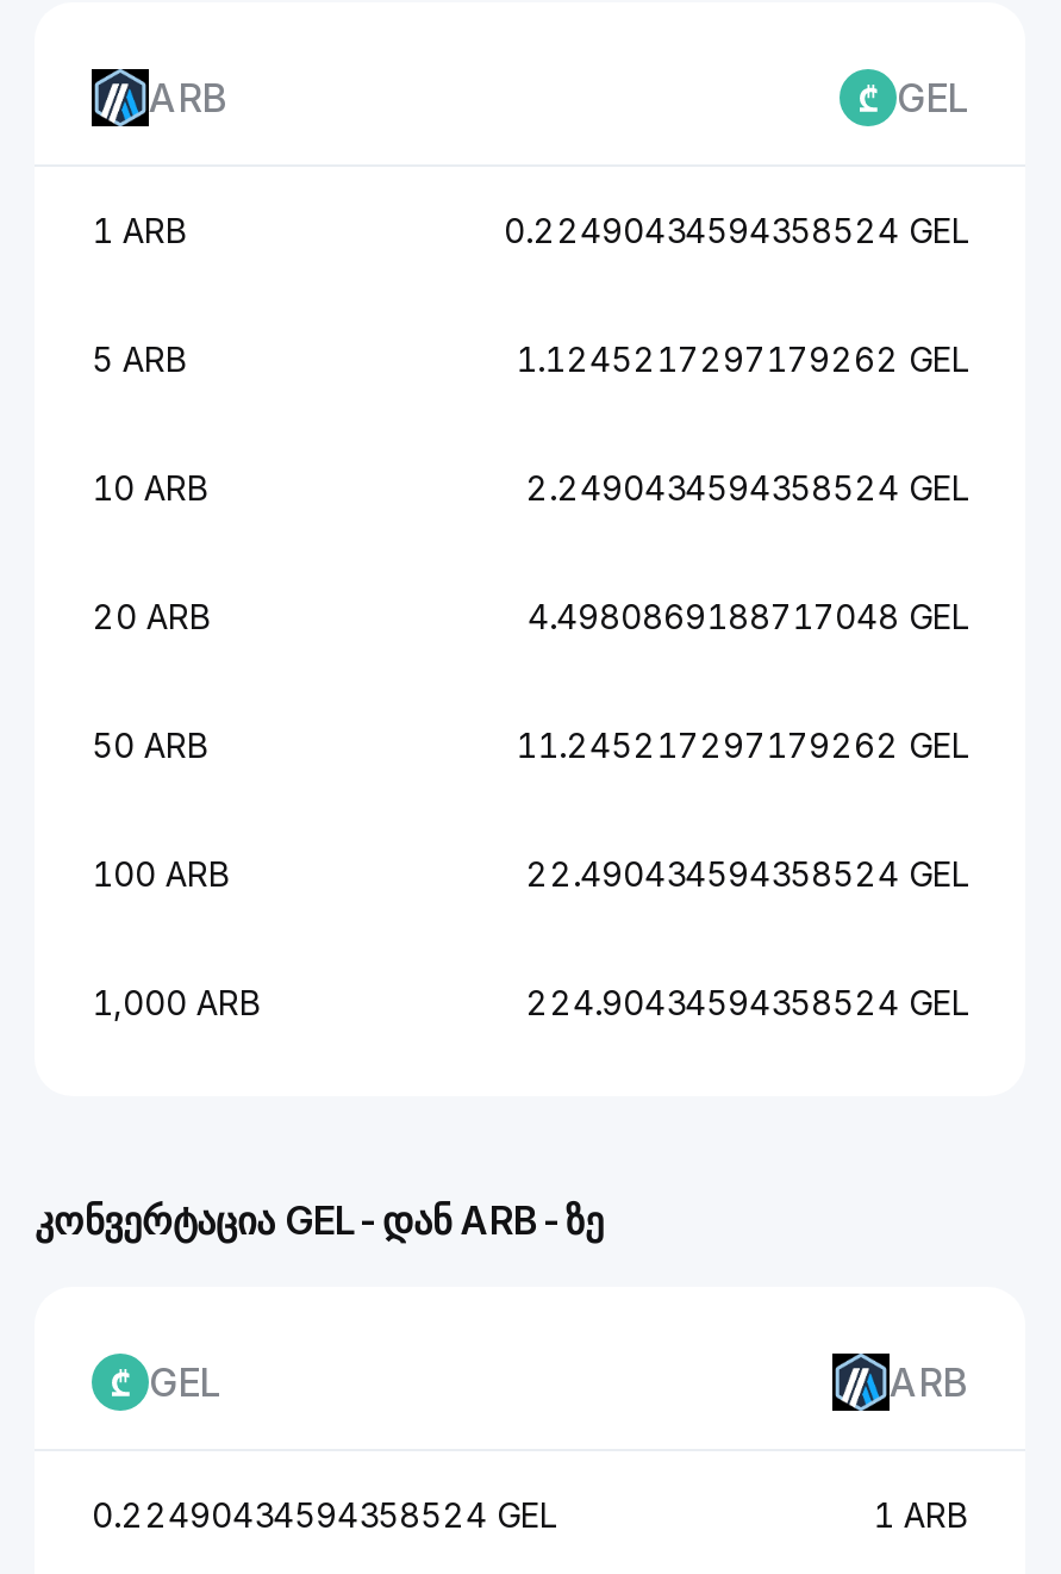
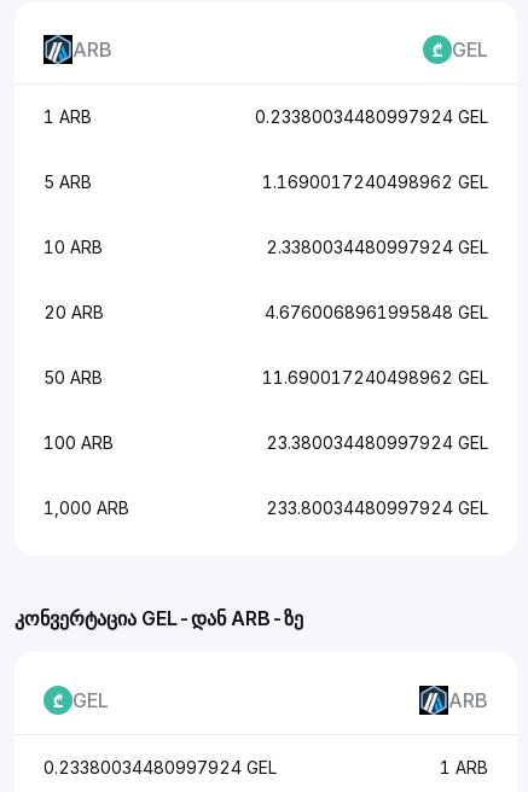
[504,210,968,250] 0.22490434594358524 GEL -> [255,106,488,127] 0.23380034480997924 GEL
[516,338,968,379] 1.1245217297179262 GEL -> [262,171,488,192] 1.1690017240498962 GEL
[525,467,968,508] 2.2490434594358524 GEL -> [266,237,488,257] 2.3380034480997924 GEL
[528,596,968,636] 4.4980869188717048 GEL -> [265,302,488,322] 4.6760068961995848 GEL
[516,724,968,765] 11.245217297179262 GEL -> [262,367,488,388] 11.690017240498962 GEL
[525,853,968,894] 22.490434594358524 GEL -> [266,432,488,453] 23.380034480997924 GEL
[525,982,968,1022] 224.90434594358524 GEL -> [266,497,488,518] 233.80034480997924 GEL
[92,1494,556,1535] 0.22490434594358524 GEL -> [43,757,277,778] 0.23380034480997924 GEL

